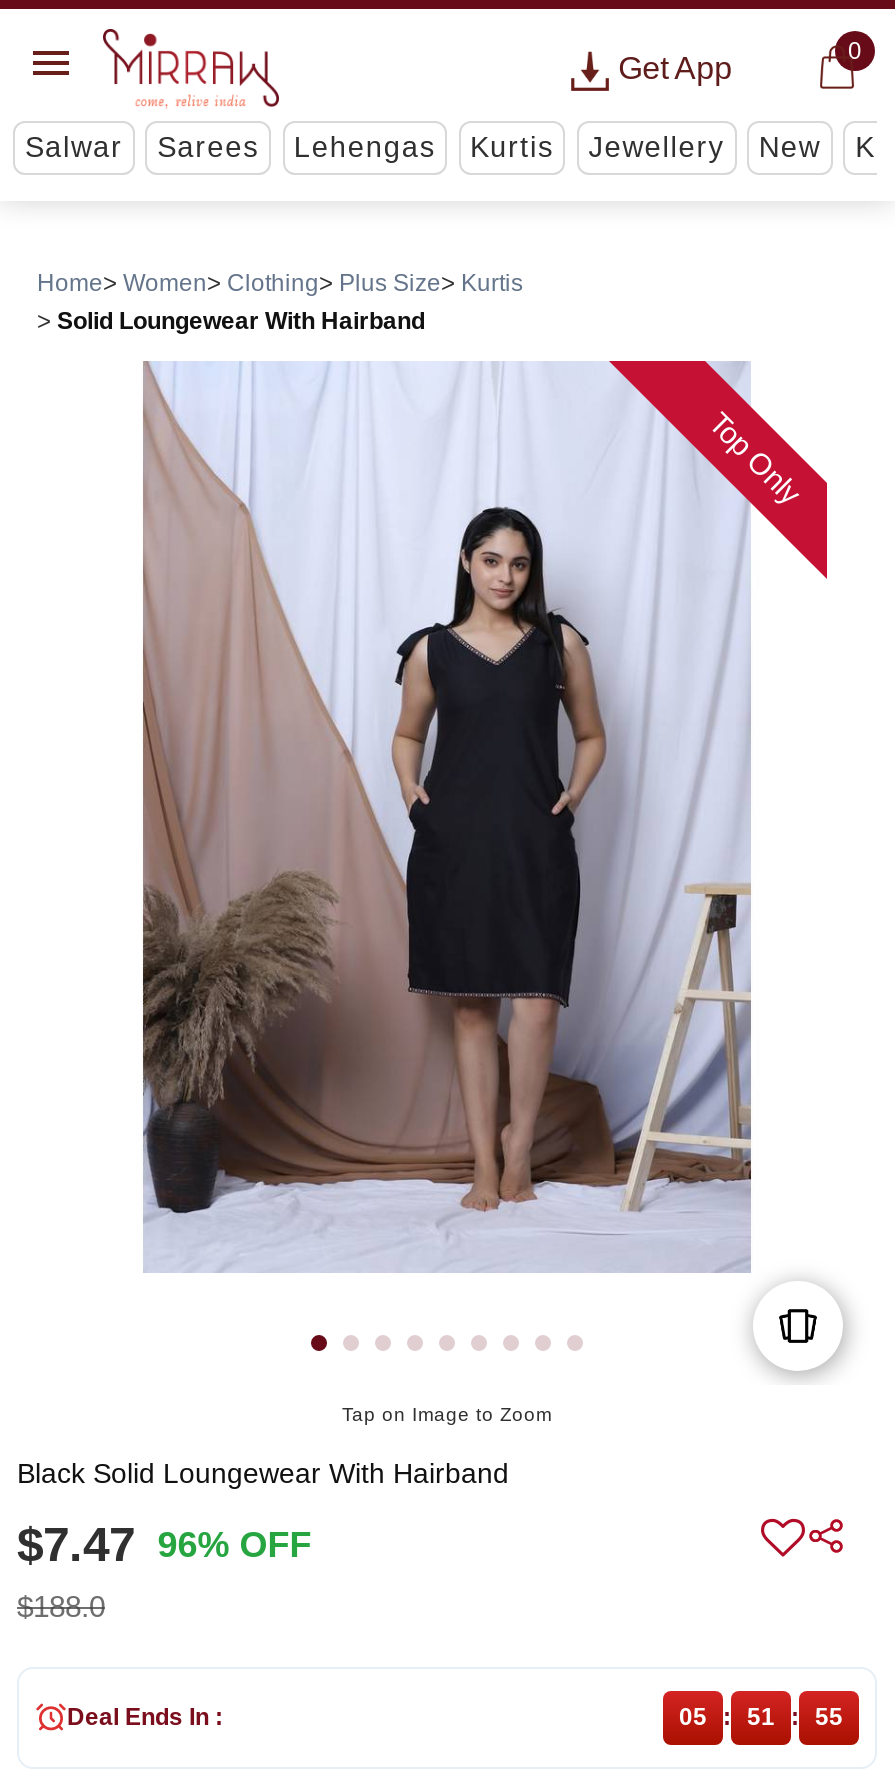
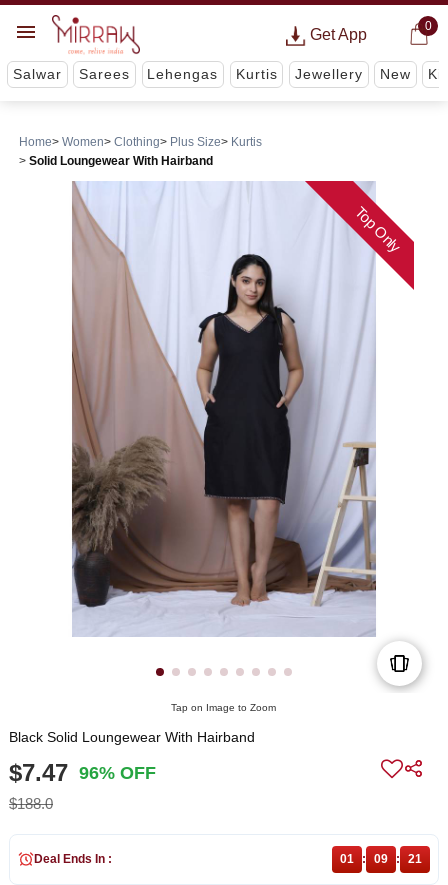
[679,1703,843,1731] 05 : 51 : 55 -> [340,852,422,866] 01 : 09 : 21

